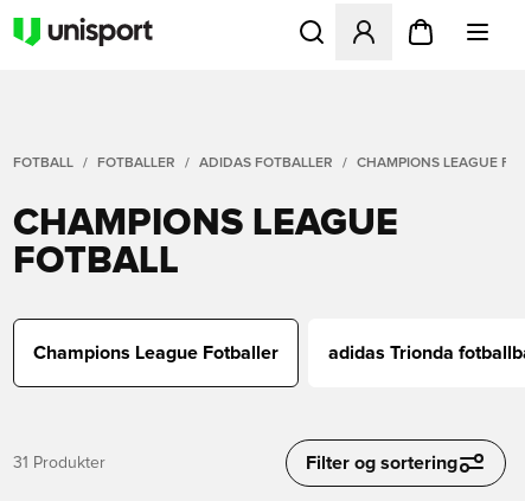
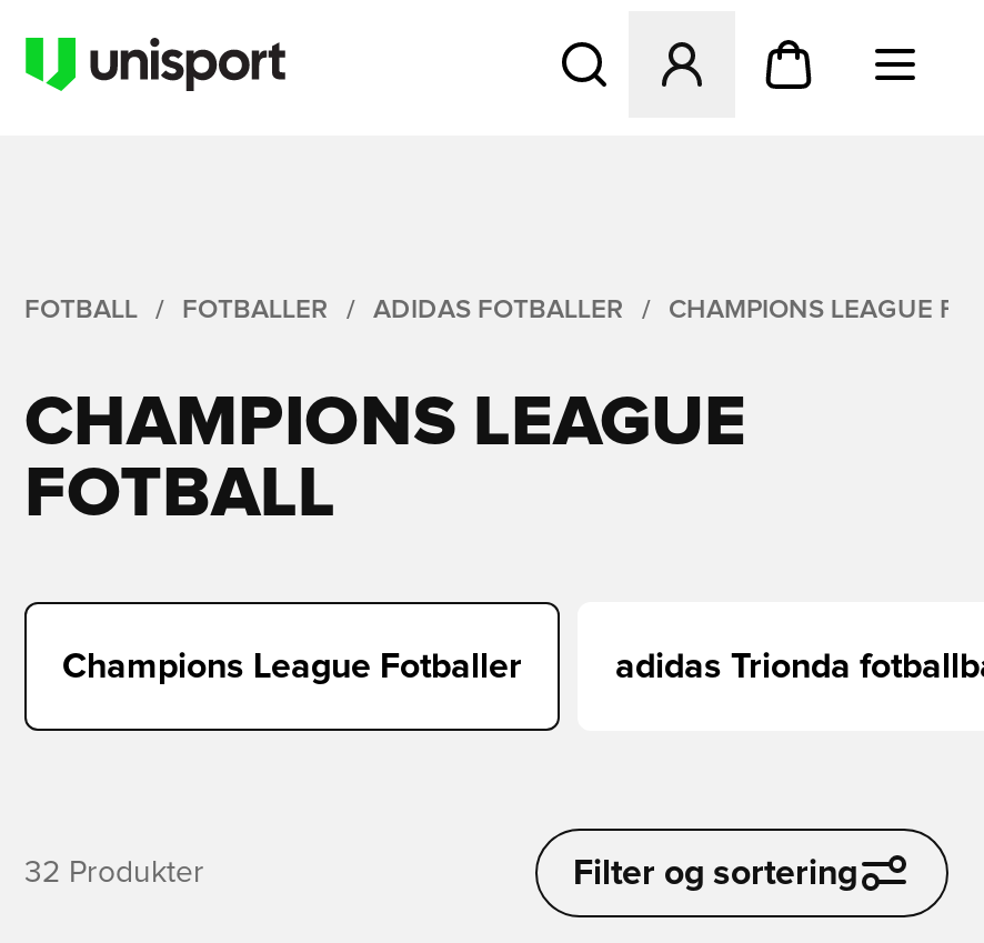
[13,455,105,471] 31 Produkter -> [24,857,204,889] 32 Produkter

